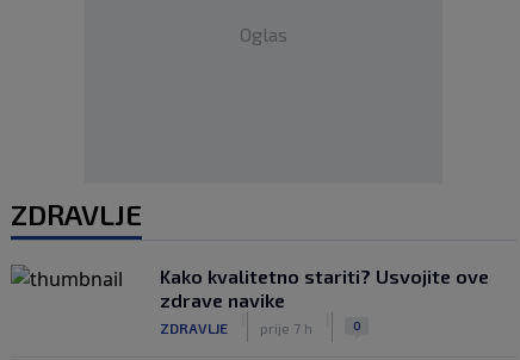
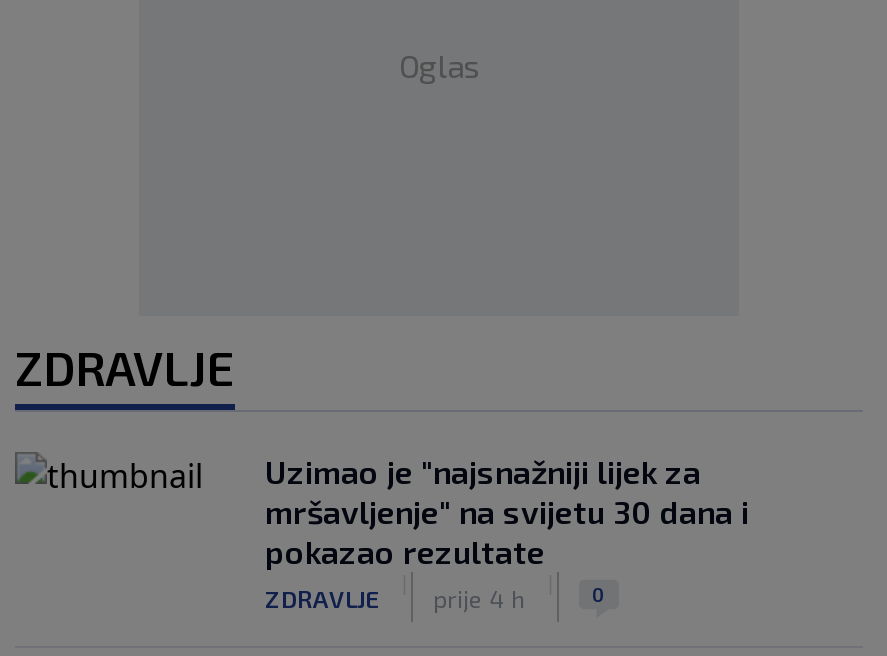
[160,265,489,311] Kako kvalitetno stariti? Usvojite ove | zdrave navike -> [265,452,749,570] Uzimao je "najsnažniji lijek za | mršavljenje" na svijetu 30 dana i | pokazao rezultate
[160,319,312,336] ZDRAVLJE prije 7 h -> [265,583,525,611] ZDRAVLJE prije 4 h

